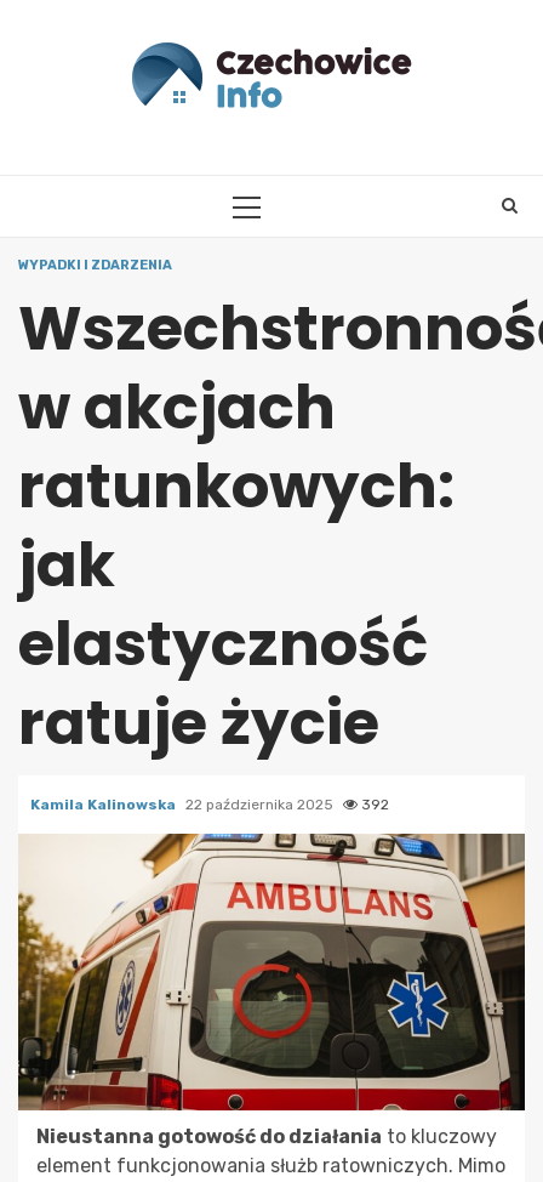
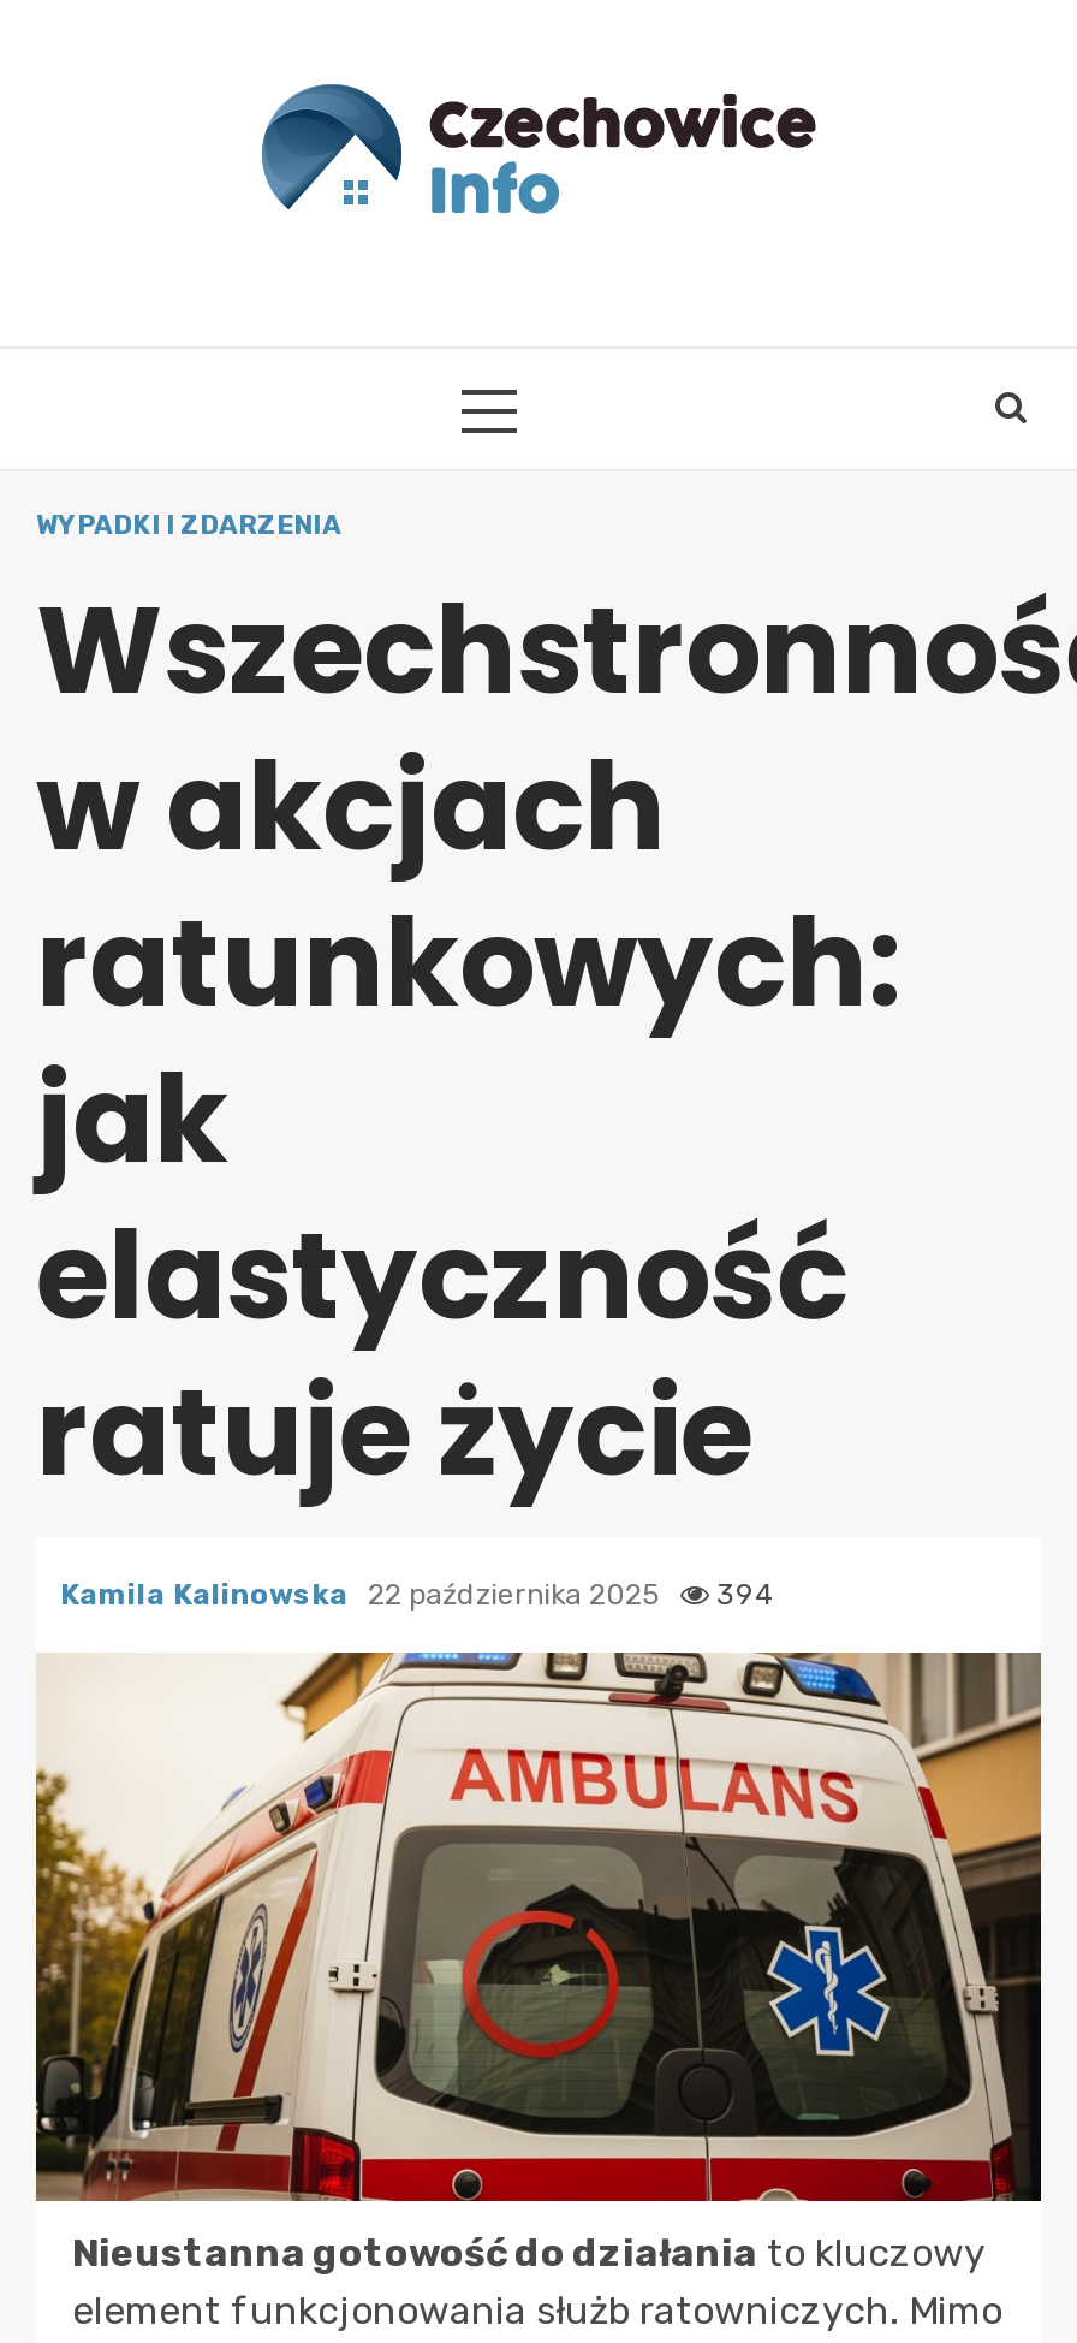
[30,796,389,813] Kamila Kalinowska 22 października 2025 392 -> [60,1578,774,1612] Kamila Kalinowska 22 października 2025 394

